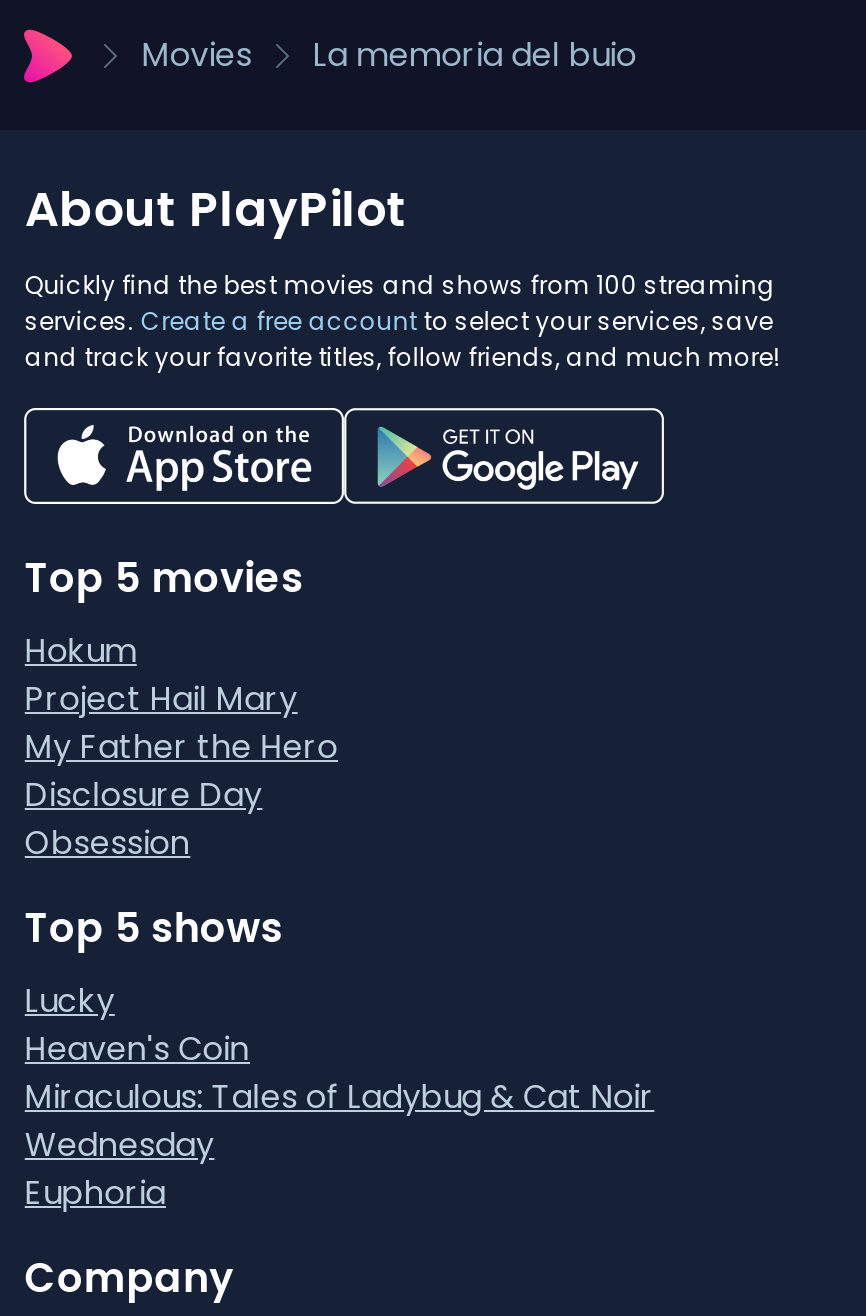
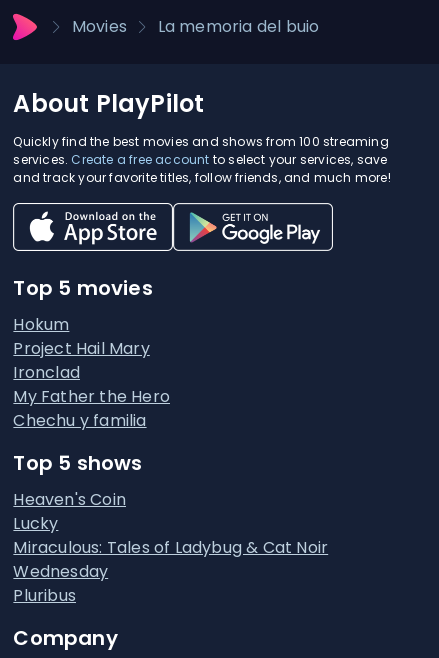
none -> [13,361,80,384] Ironclad
moved [25,724,338,770] -> [13,385,170,408]: My Father the Hero
[25,772,262,866] Disclosure Day | Obsession -> [13,409,147,432] Chechu y familia
moved [25,978,115,1024] -> [13,512,58,535]: Lucky
moved [25,1026,250,1072] -> [13,488,126,511]: Heaven's Coin
[25,1170,166,1216] Euphoria -> [13,584,76,607] Pluribus

